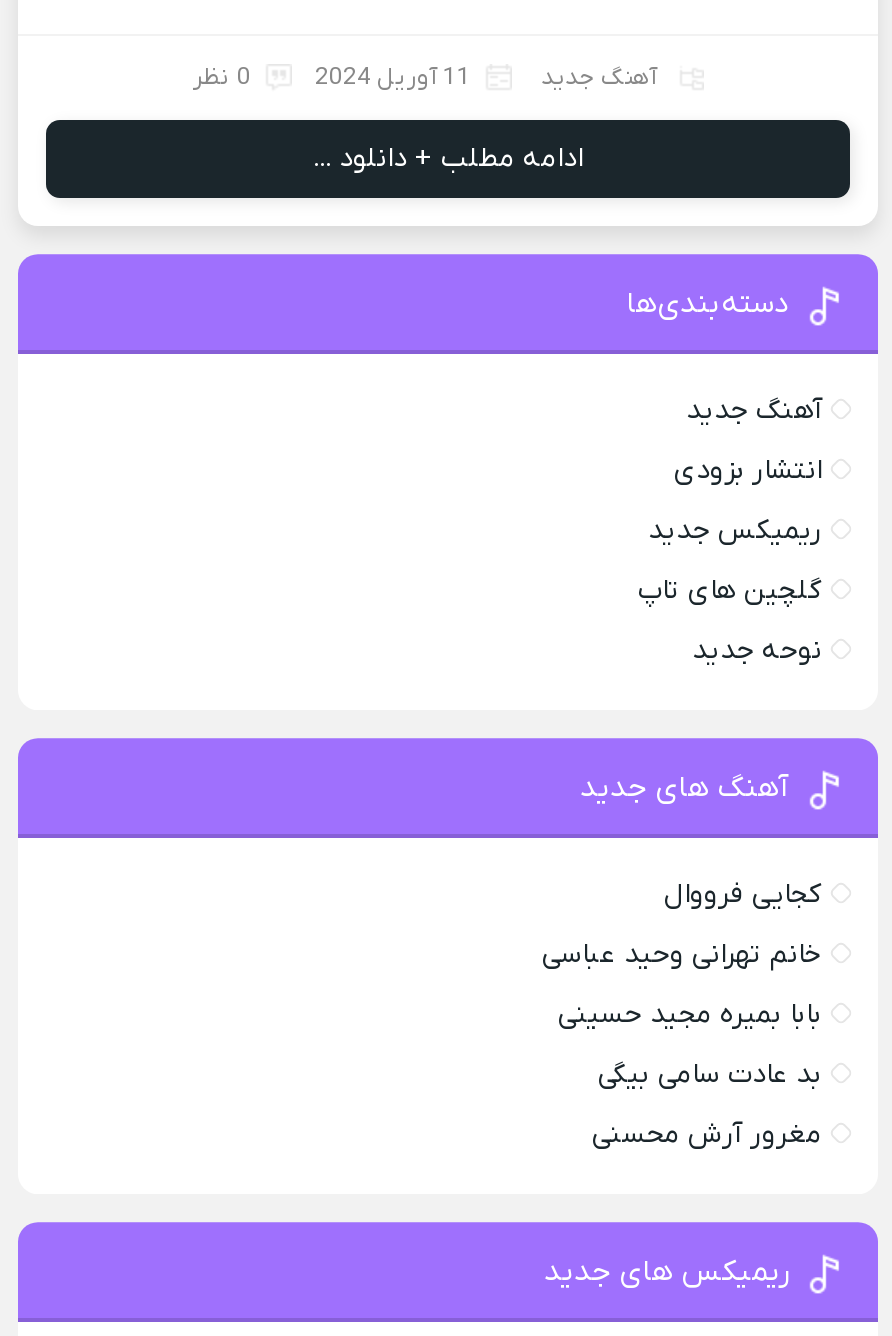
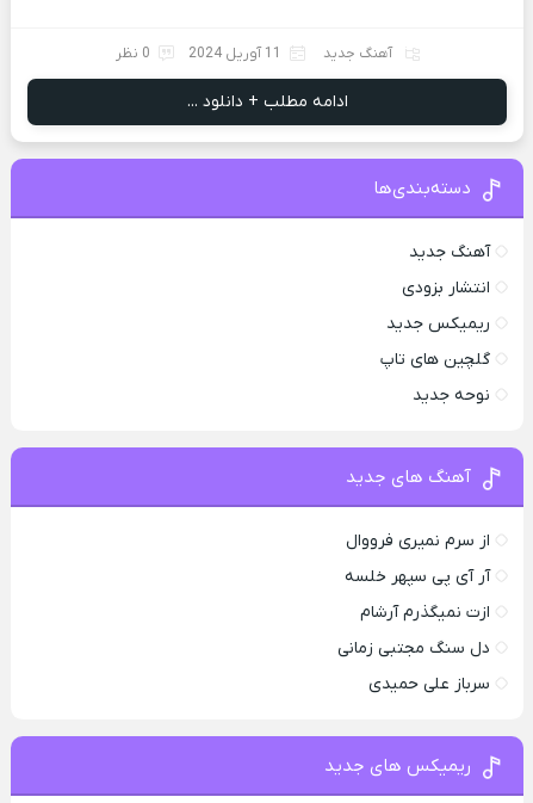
[664,876,822,914] کجایی فرووال -> [346,530,490,553] از سرم نمیری فرووال
[542,936,822,974] خانم تهرانی وحید عباسی -> [345,566,490,588] آر آی پی سپهر خلسه
[558,996,822,1034] بابا بمیره مجید حسینی -> [360,601,490,624] ازت نمیگذرم آرشام
[598,1056,822,1094] بد عادت سامی بیگی -> [337,637,490,660] دل سنگ مجتبی زمانی
[592,1116,822,1154] مغرور آرش محسنی -> [368,673,490,696] سرباز علی حمیدی

